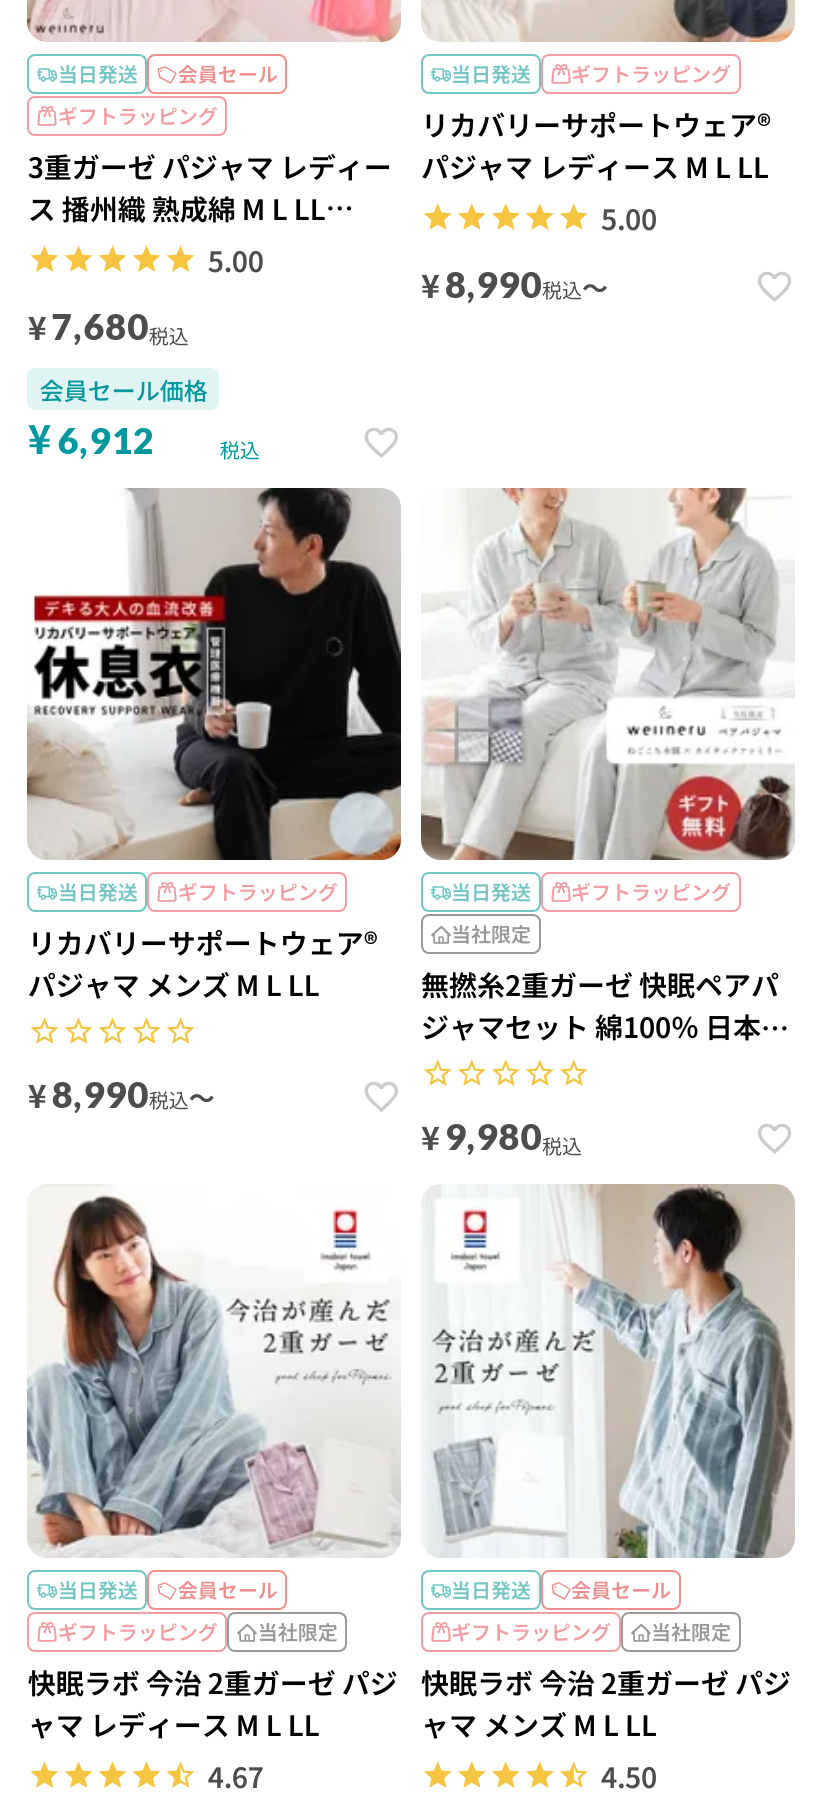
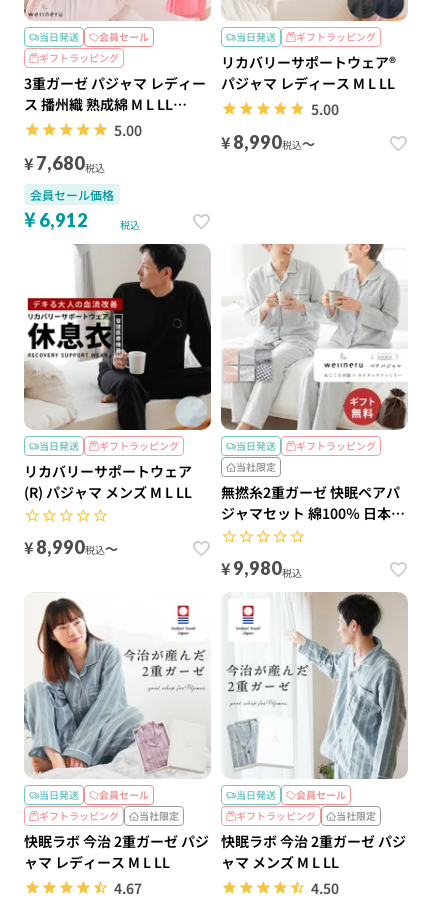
[28,923,378,1005] リカバリーサポートウェア® | パジャマ メンズ M L LL -> [24,461,192,502] リカバリーサポートウェア | (R) パジャマ メンズ M L LL

